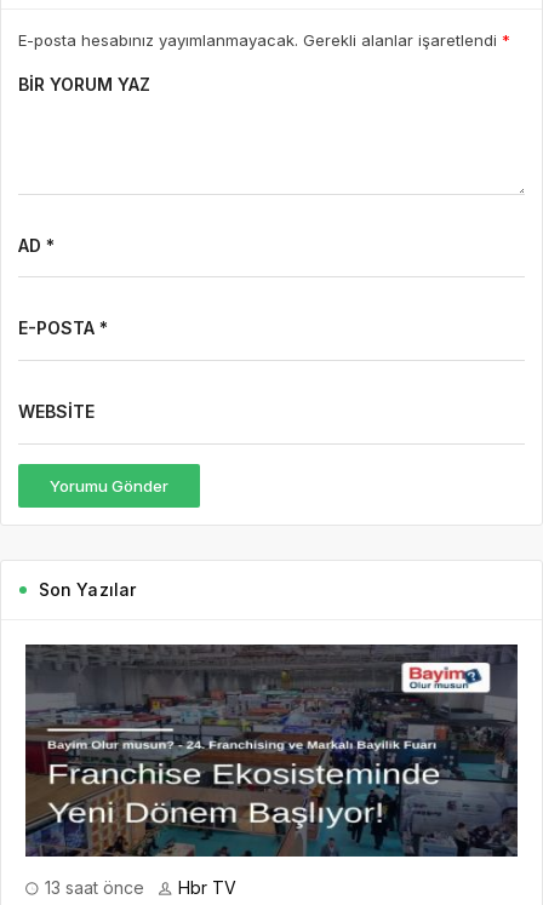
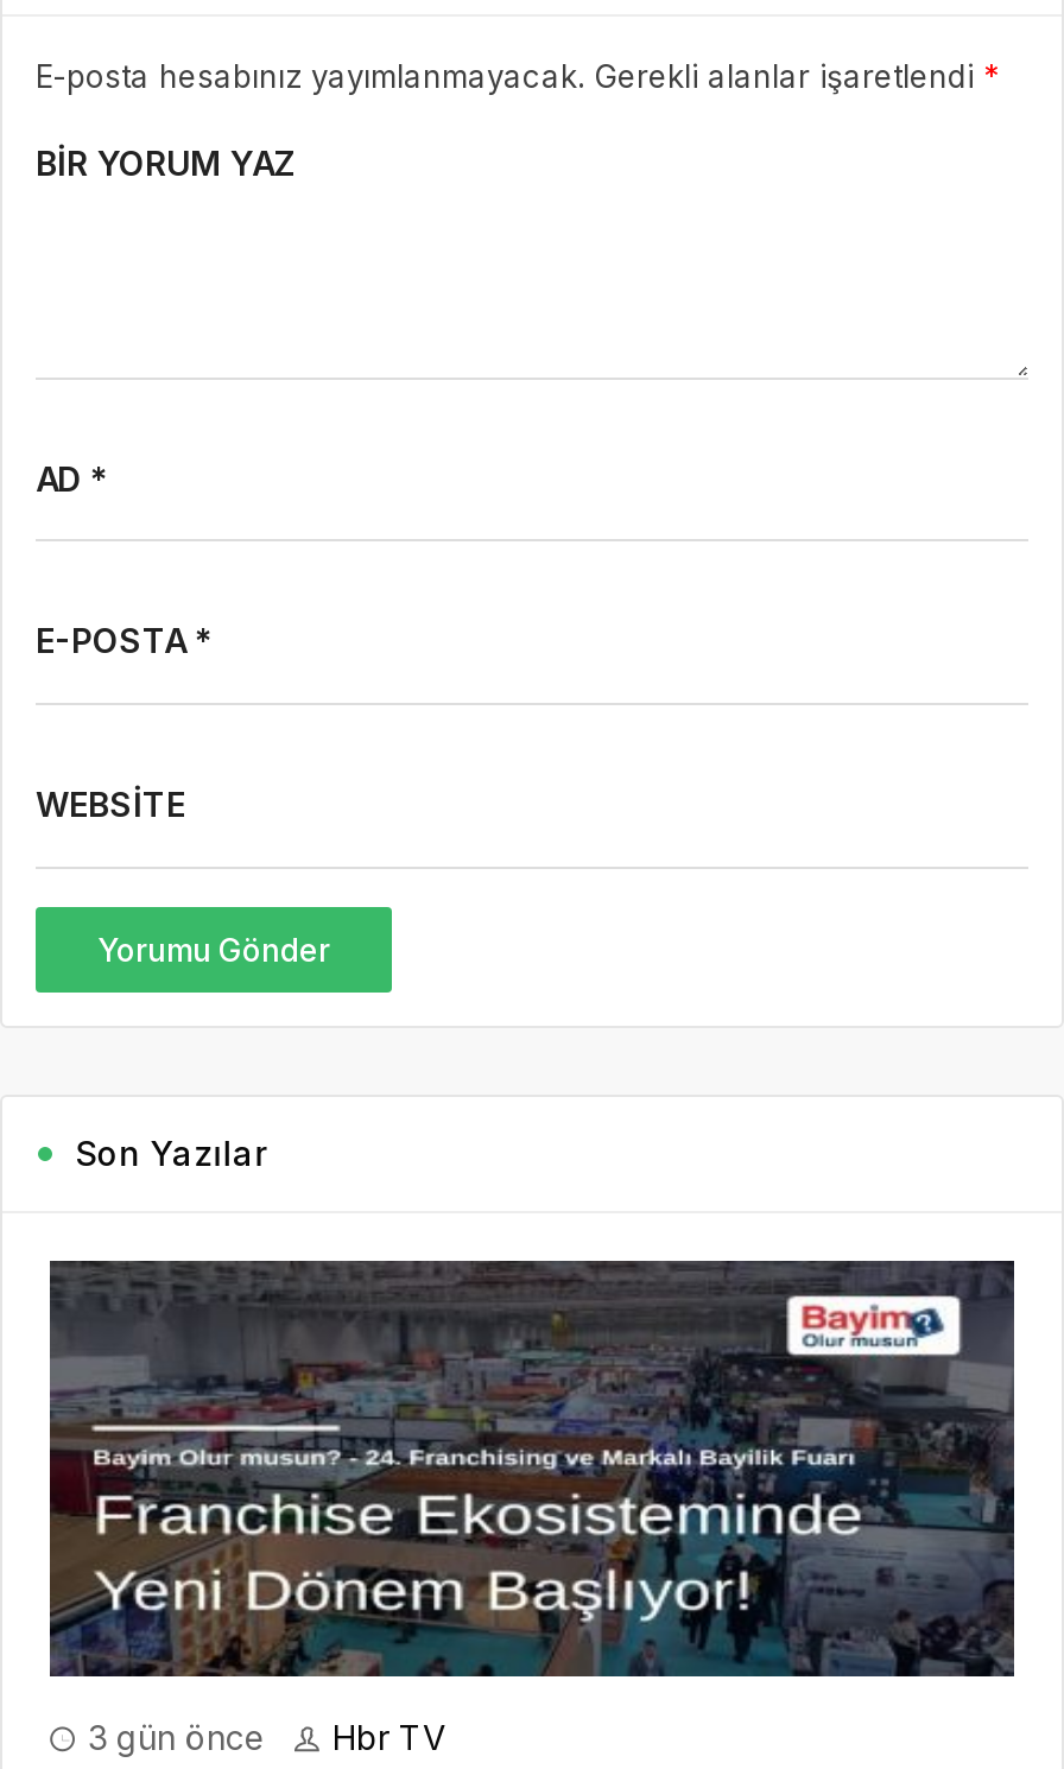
[40,877,236,897] 13 saat önce Hbr TV -> [78,1716,446,1756] 3 gün önce Hbr TV

